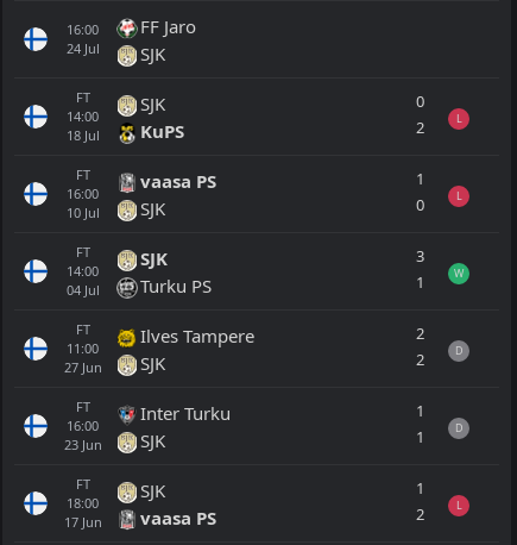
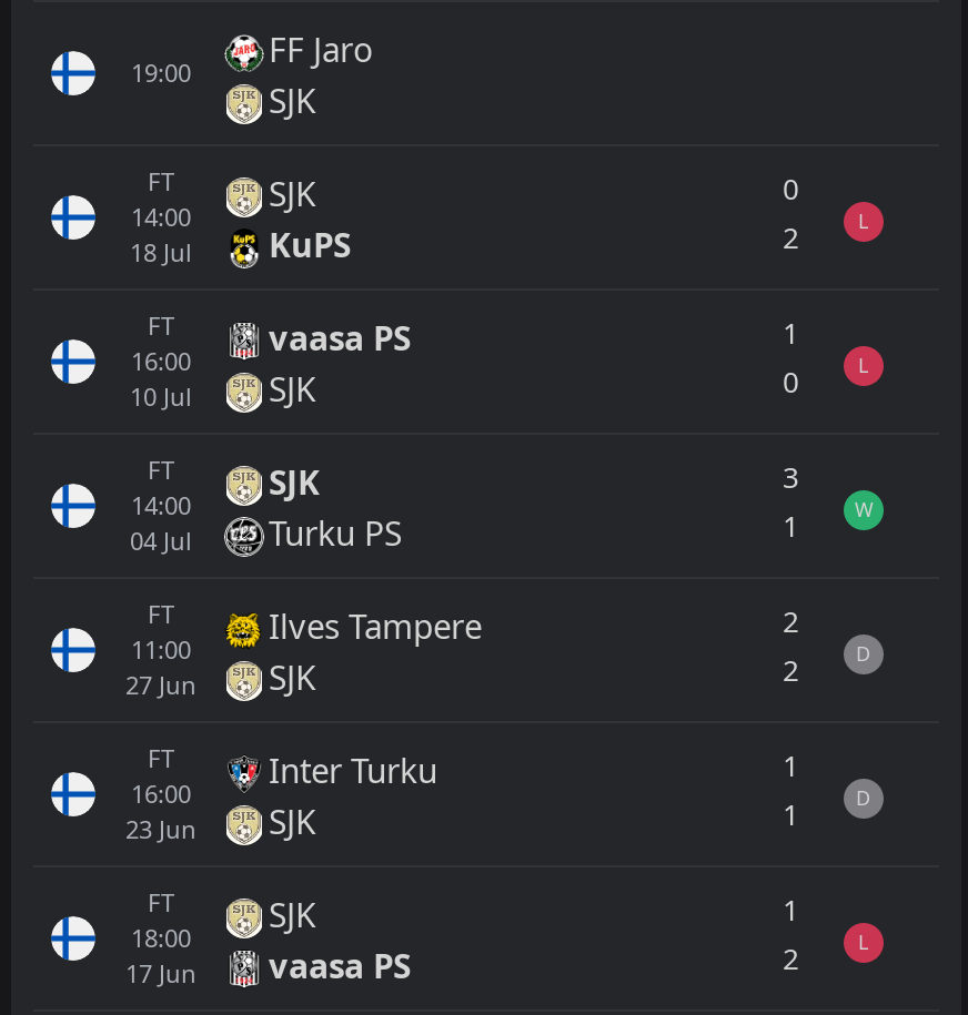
[66,21,99,58] 16:00 | 24 Jul -> [131,56,191,90] 19:00

